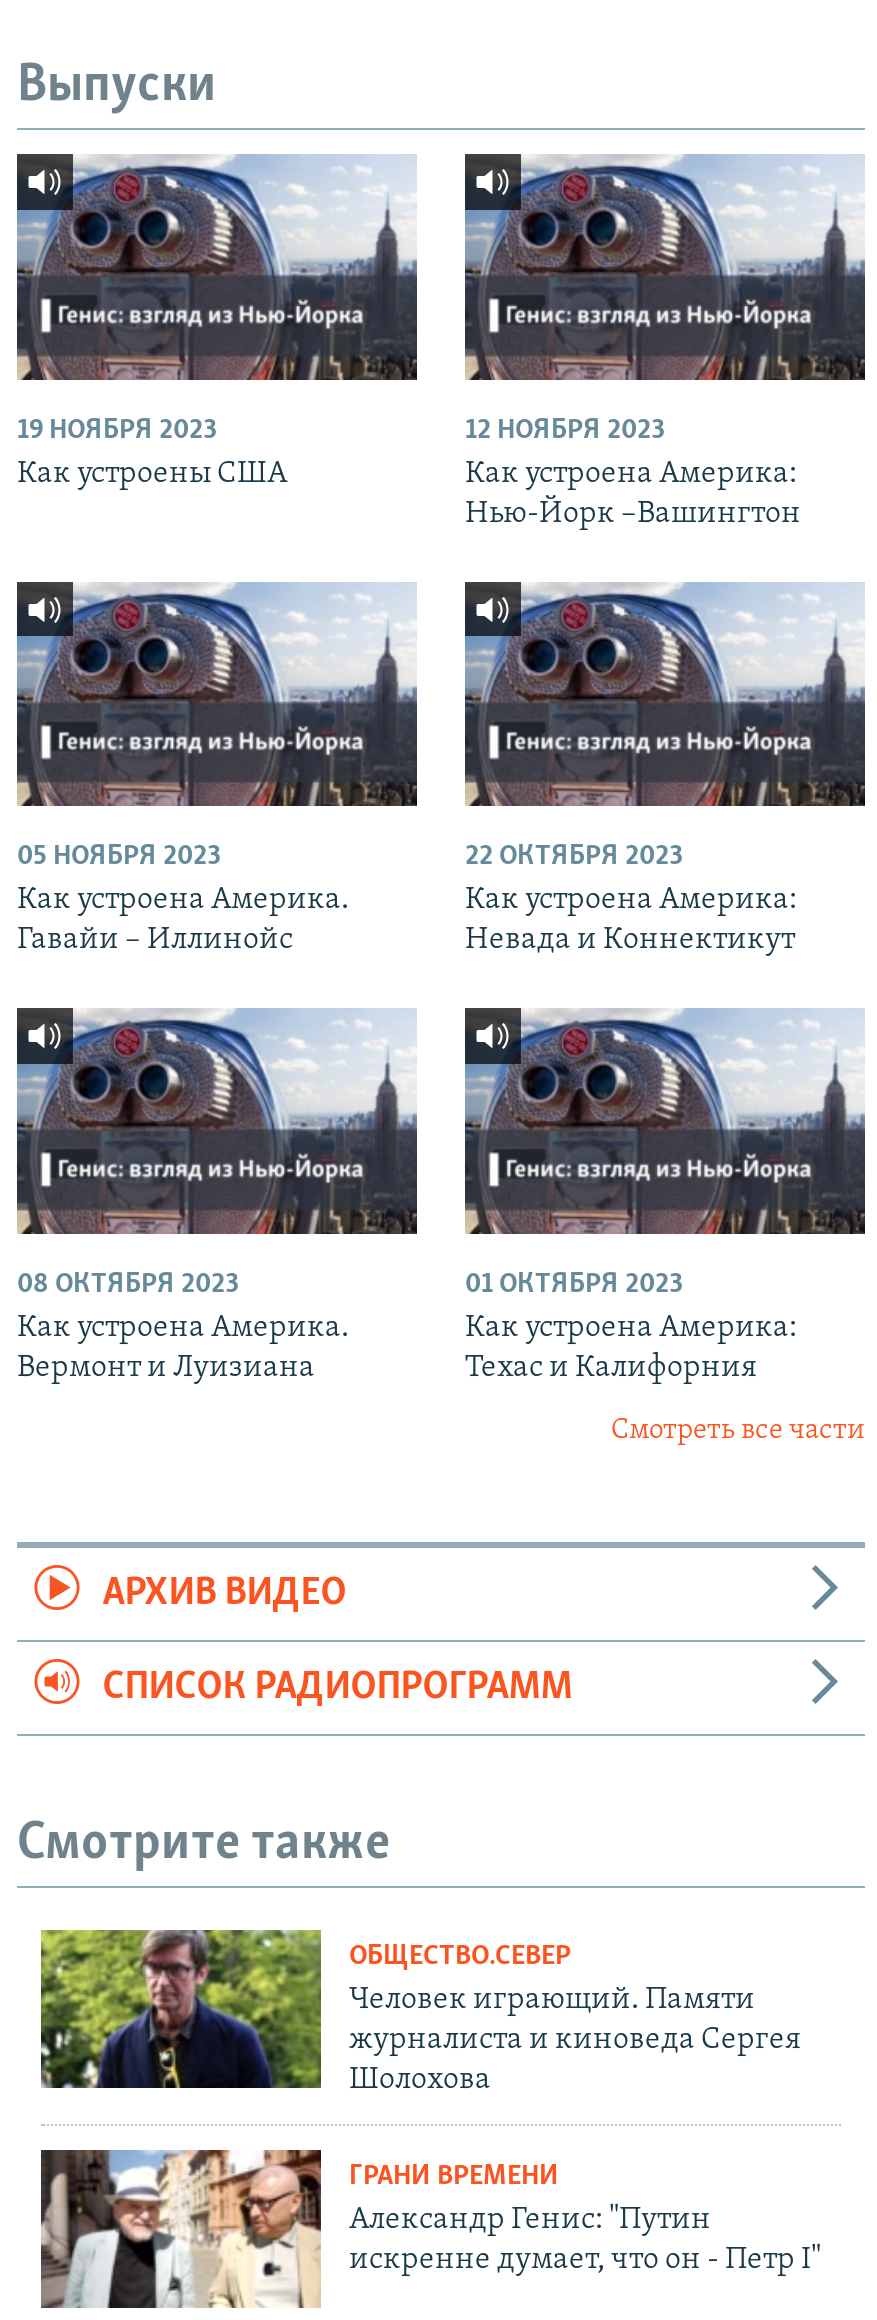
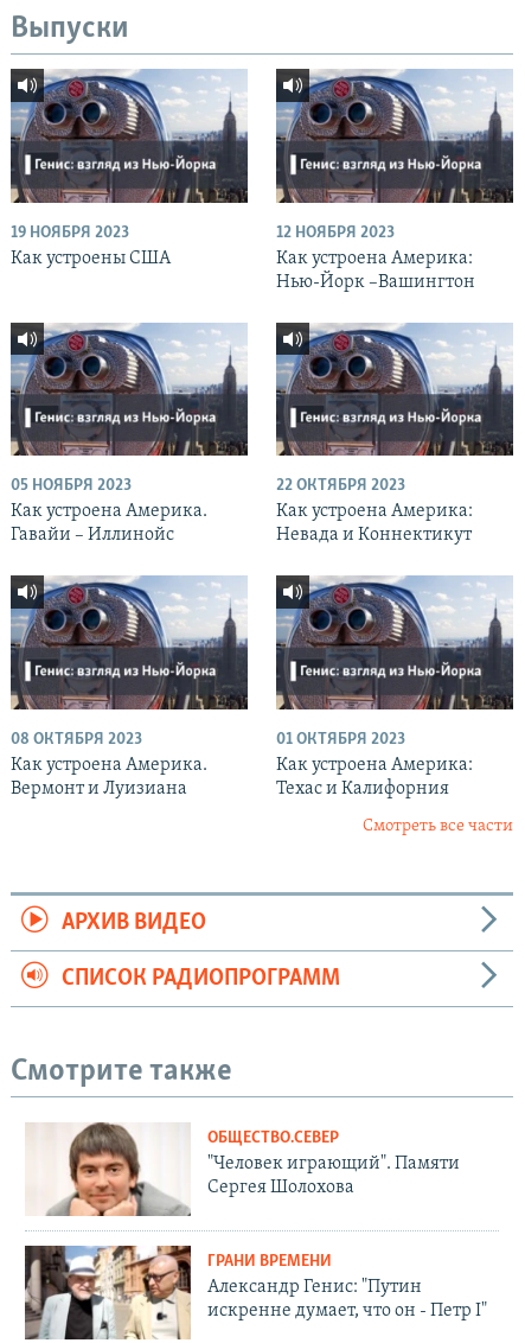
[39,1928,801,2096] [image] | Человек играющий. Памяти | журналиста и киноведа Сергея | Шолохова -> [25,1122,460,1217] [image] | "Человек играющий". Памяти | Сергея Шолохова

